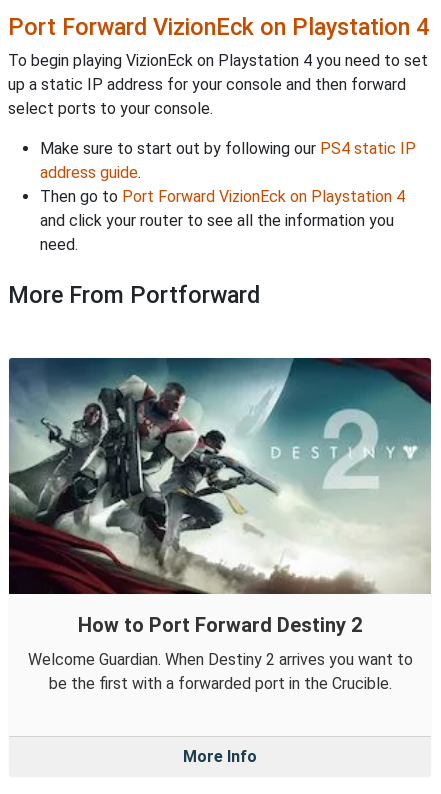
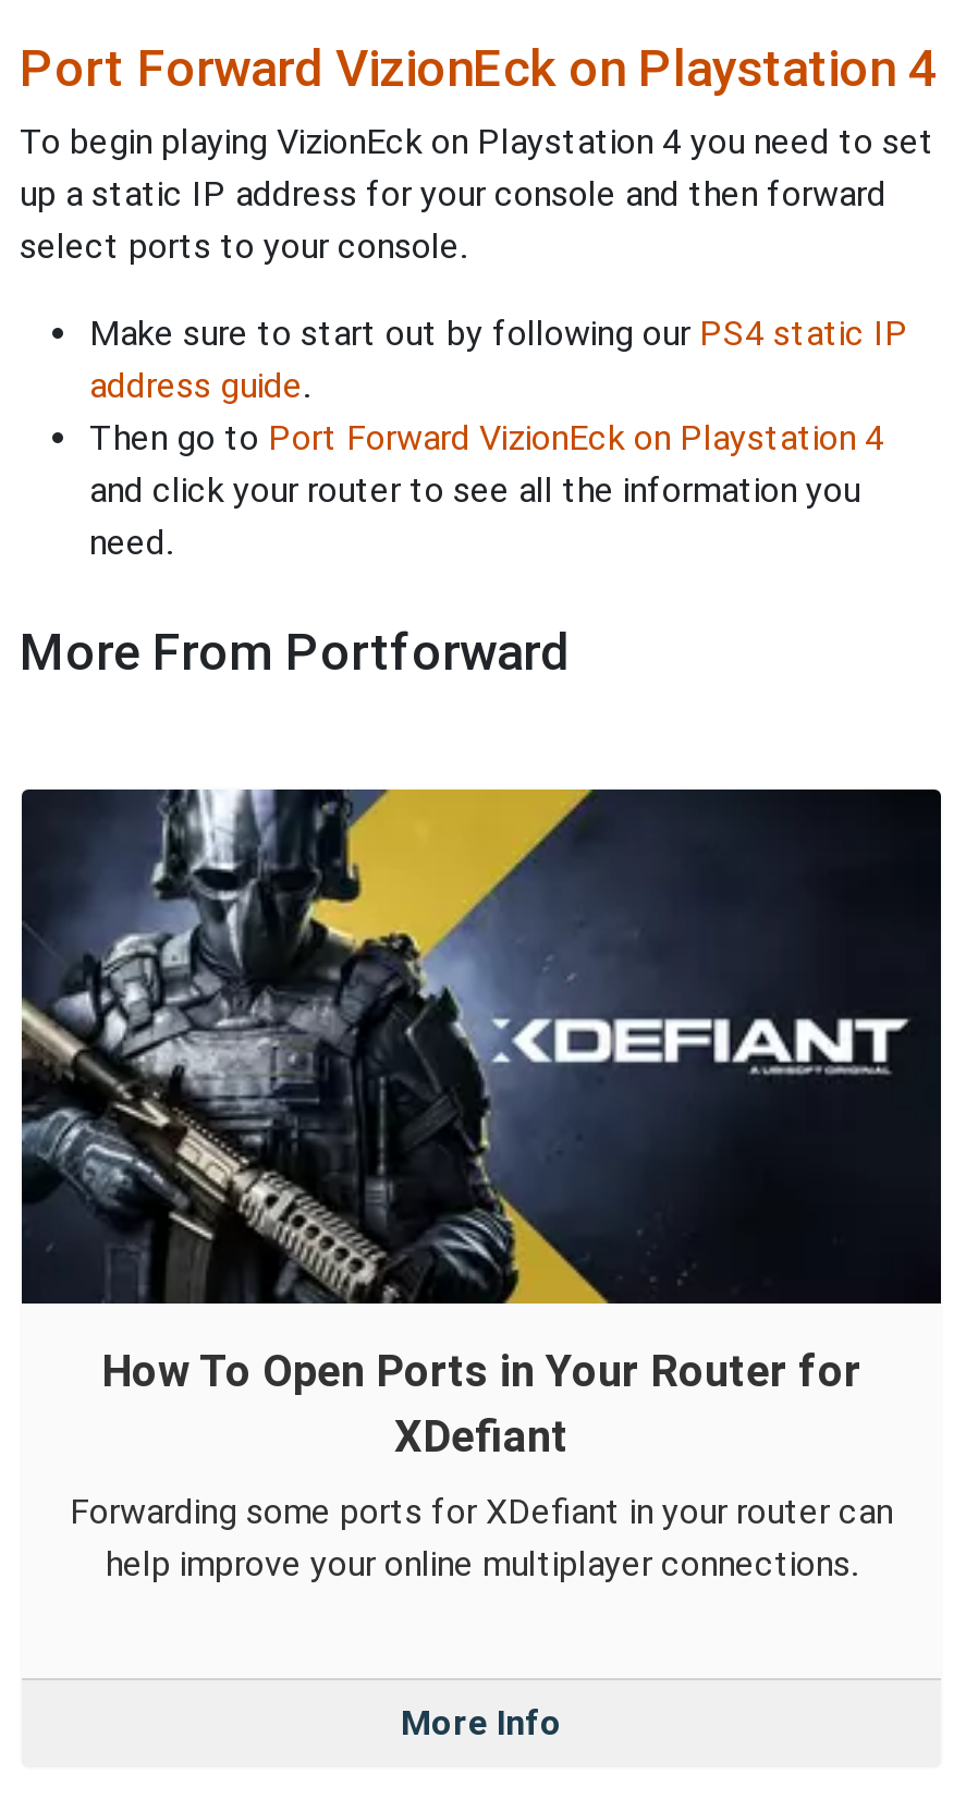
[8,357,432,637] [image] | How to Port Forward Destiny 2 -> [22,787,943,1463] [image] | How To Open Ports in Your Router for | XDefiant
[27,650,412,693] Welcome Guardian. When Destiny 2 arrives you want to | be the first with a forwarded port in the Crucible. -> [70,1491,893,1585] Forwarding some ports for XDefiant in your router can | help improve your online multiplayer connections.

